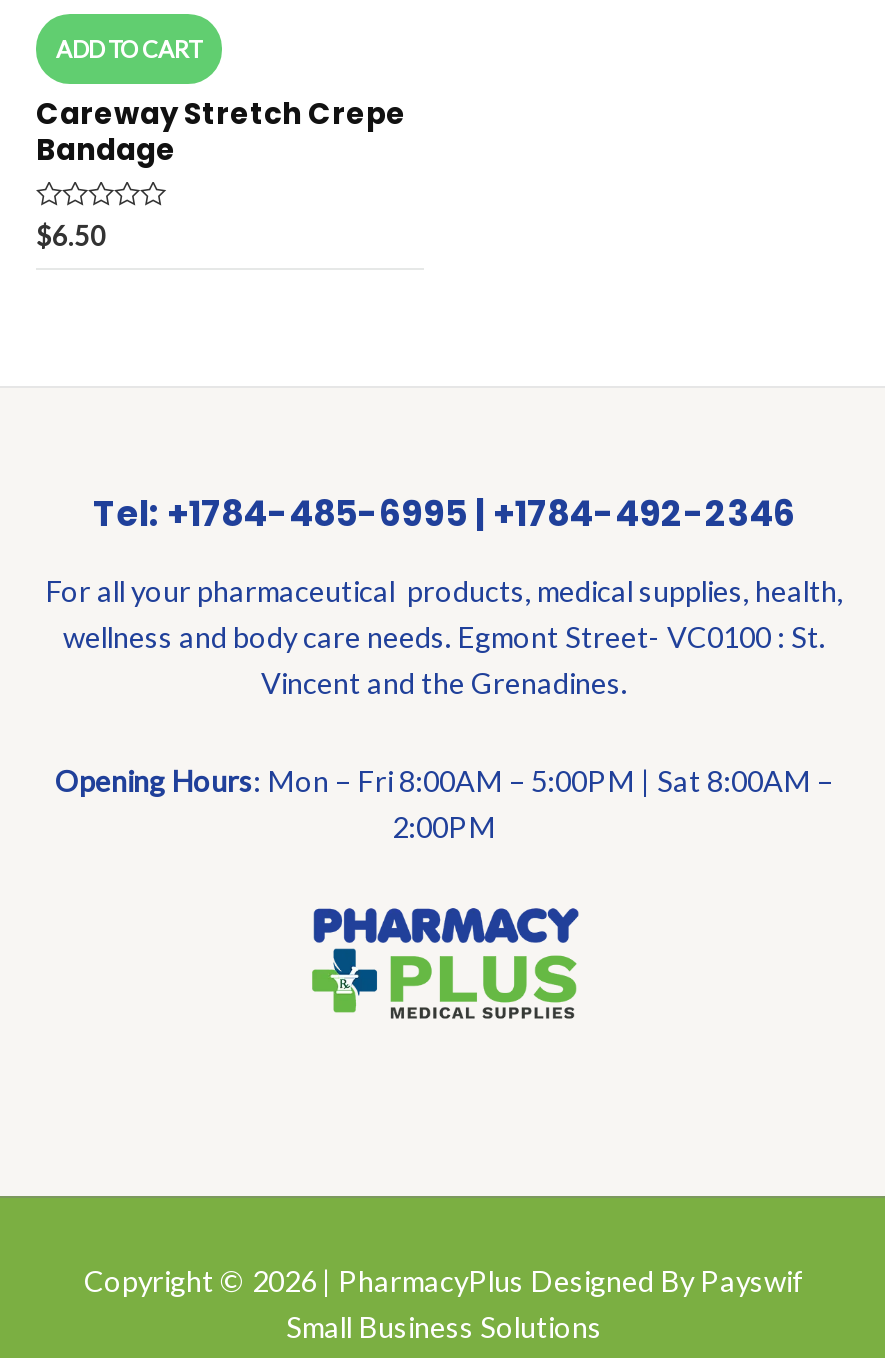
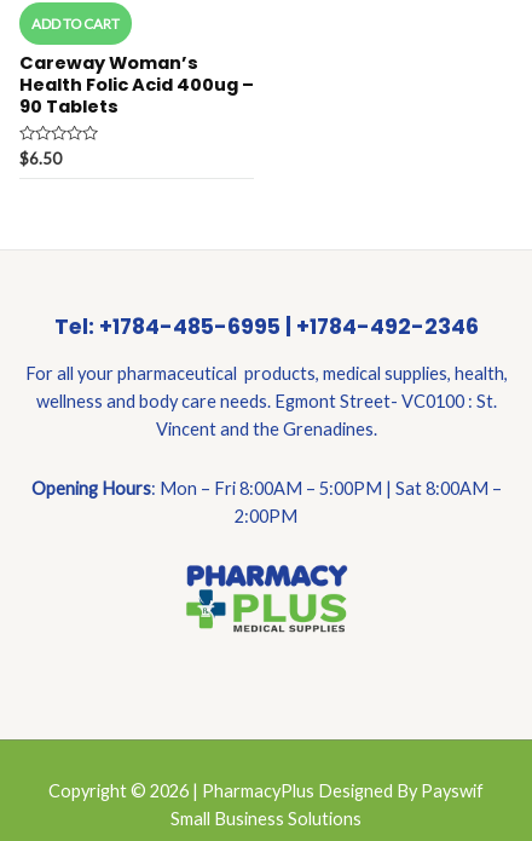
[36,94,406,170] Careway Stretch Crepe | Bandage -> [19,51,254,119] Careway Woman’s | Health Folic Acid 400ug – | 90 Tablets

